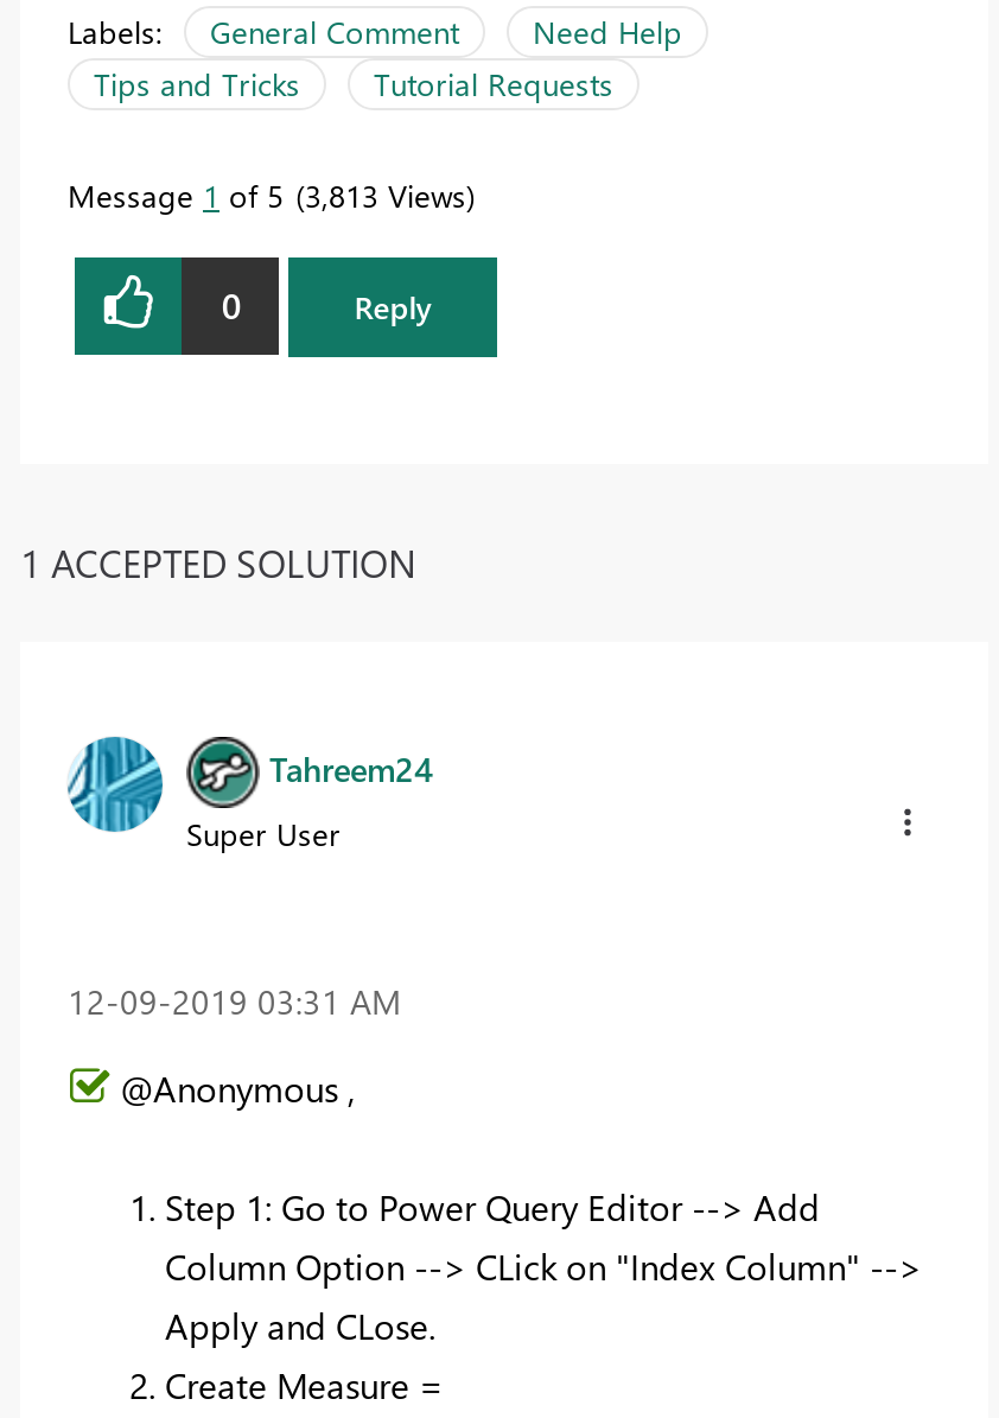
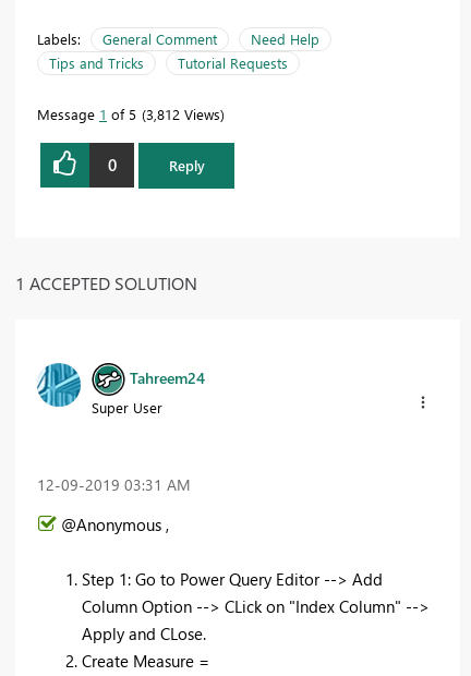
[68,173,466,214] Message 1 of 5 3,813 Views -> [37,104,220,123] Message 1 of 5 3,812 Views

